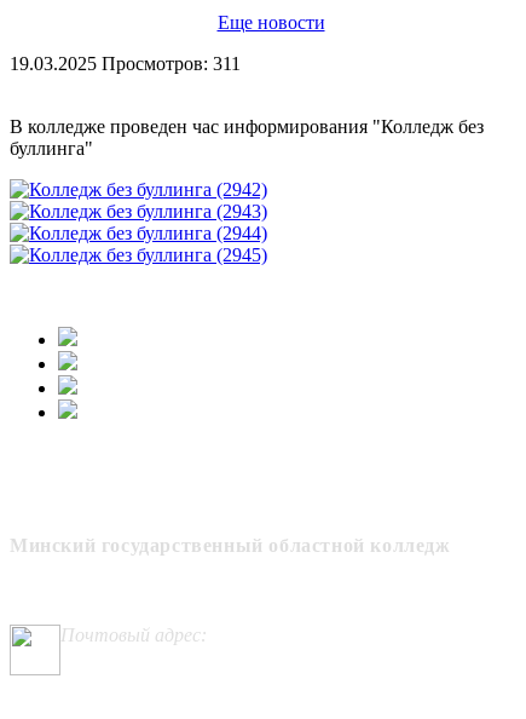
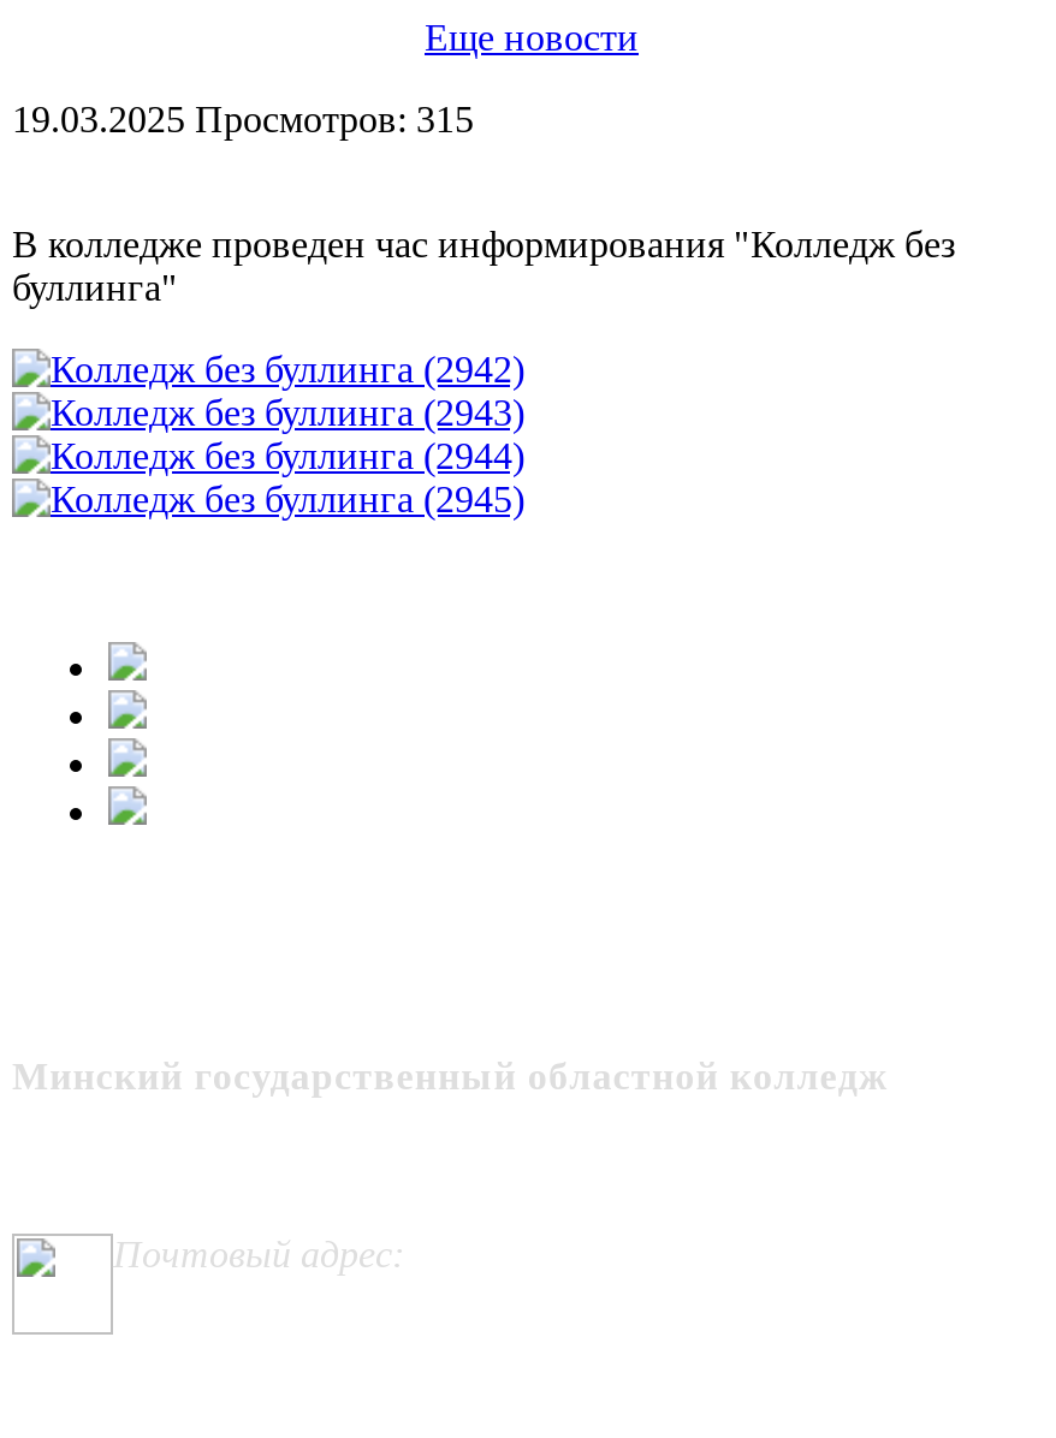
[10,53,245,74] 19.03.2025 Просмотров: 311 -> [12,98,483,139] 19.03.2025 Просмотров: 315

